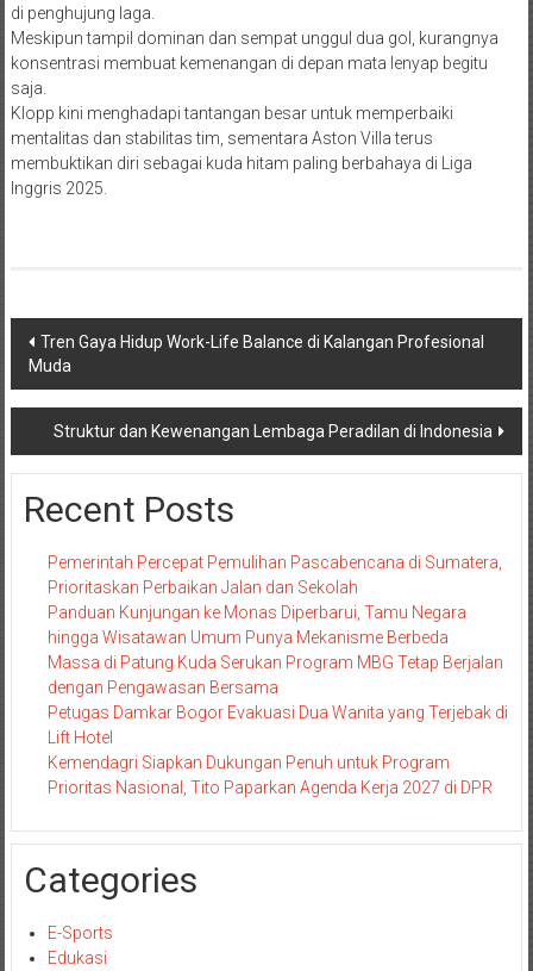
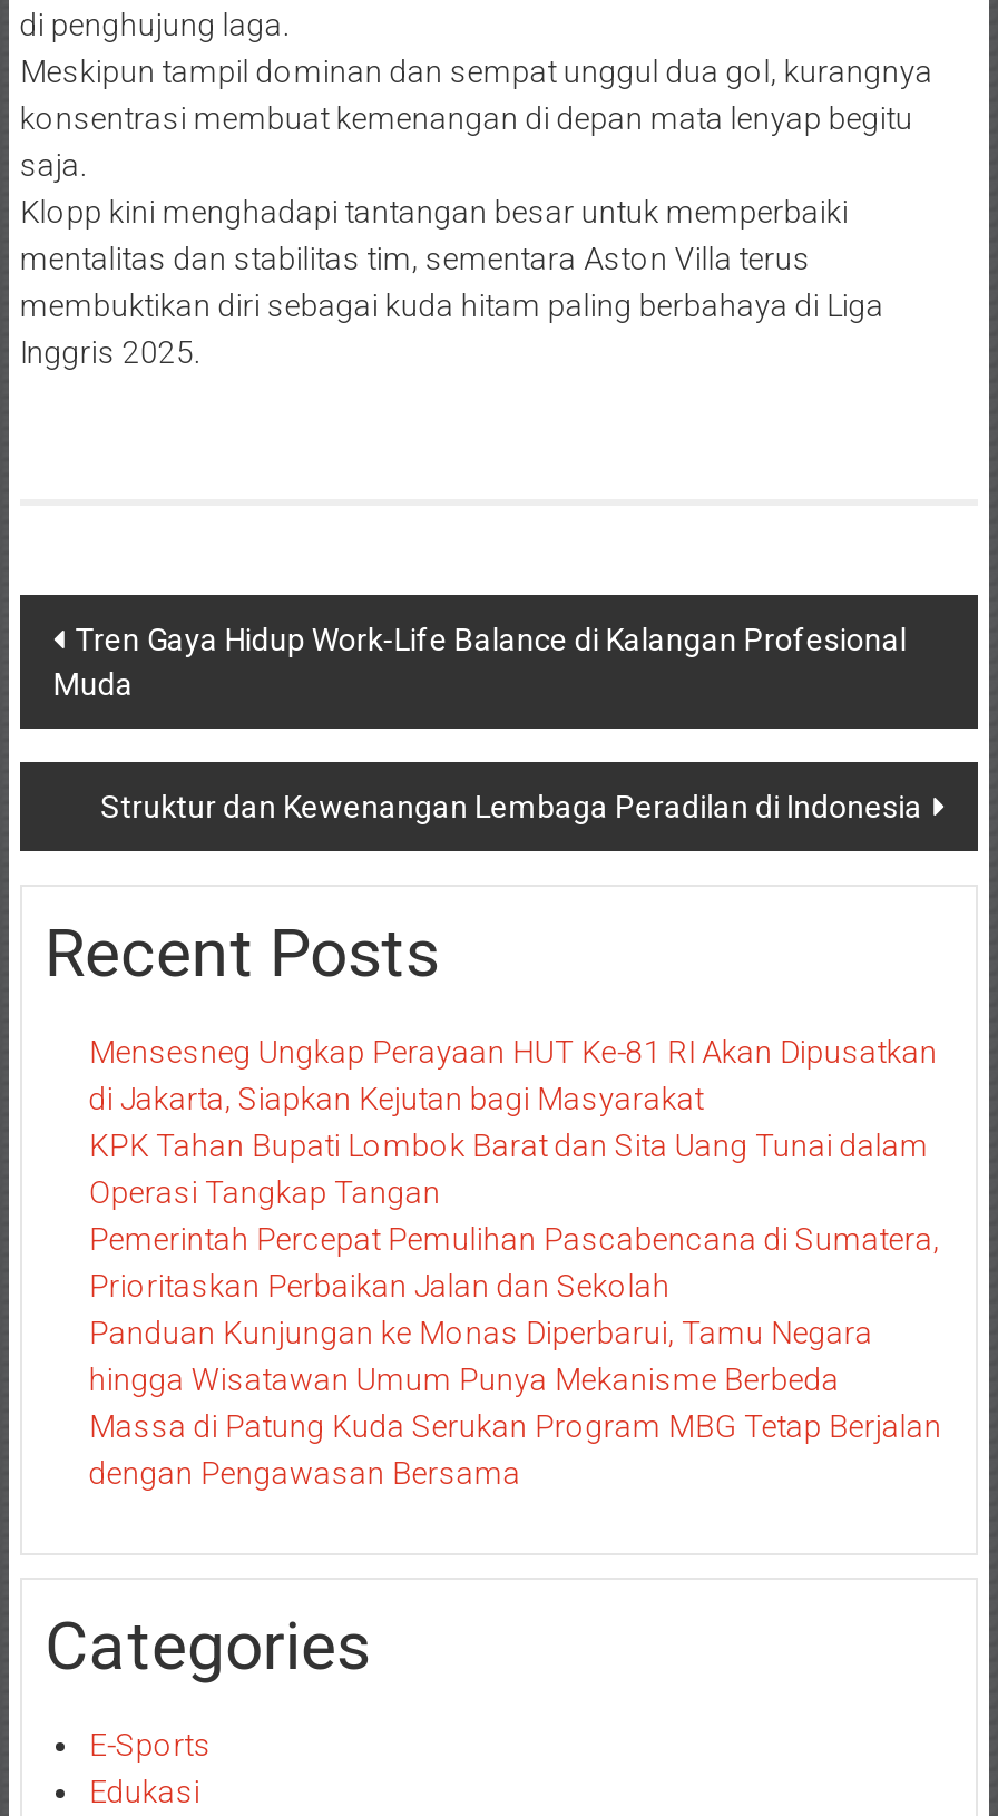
none -> [89,1034,938,1210] Mensesneg Ungkap Perayaan HUT Ke-81 RI Akan Dipusatkan | di Jakarta, Siapkan Kejutan bagi Masyarakat | KPK Tahan Bupati Lombok Barat dan Sita Uang Tunai dalam | Operasi Tangkap Tangan
moved [47,553,503,697] -> [89,1221,942,1491]: Pemerintah Percepat Pemulihan Pascabencana di Sumatera, | Prioritaskan Perbaikan Jalan dan Sekolah | Panduan Kunjungan ke Monas Diperbarui, Tamu Negara | hingga Wisatawan Umum Punya Mekanisme Berbeda | Massa di Patung Kuda Serukan Program MBG Tetap Berjalan | dengan Pengawasan Bersama
[47,703,508,797] Petugas Damkar Bogor Evakuasi Dua Wanita yang Terjebak di | Lift Hotel | Kemendagri Siapkan Dukungan Penuh untuk Program | Prioritas Nasional, Tito Paparkan Agenda Kerja 2027 di DPR -> none

